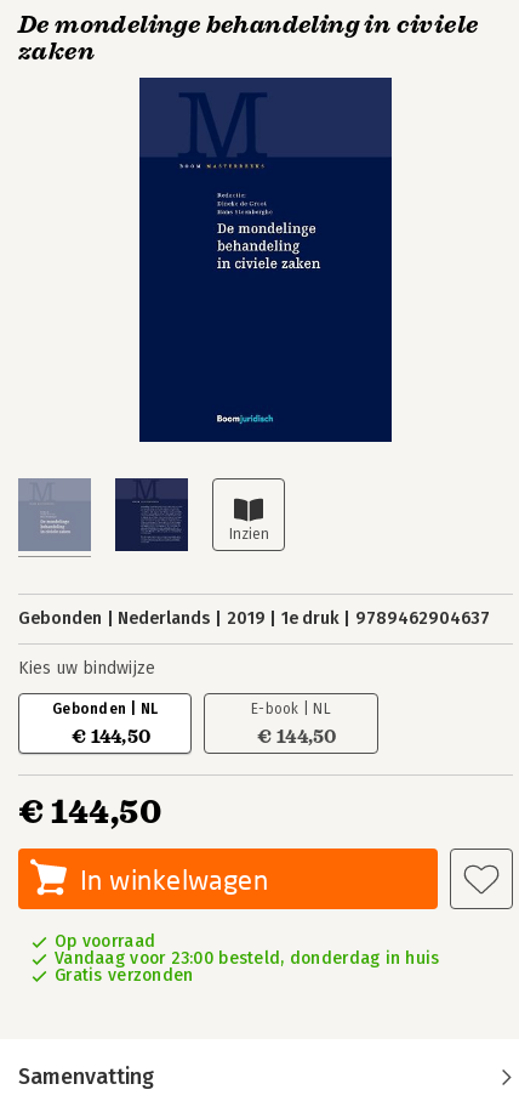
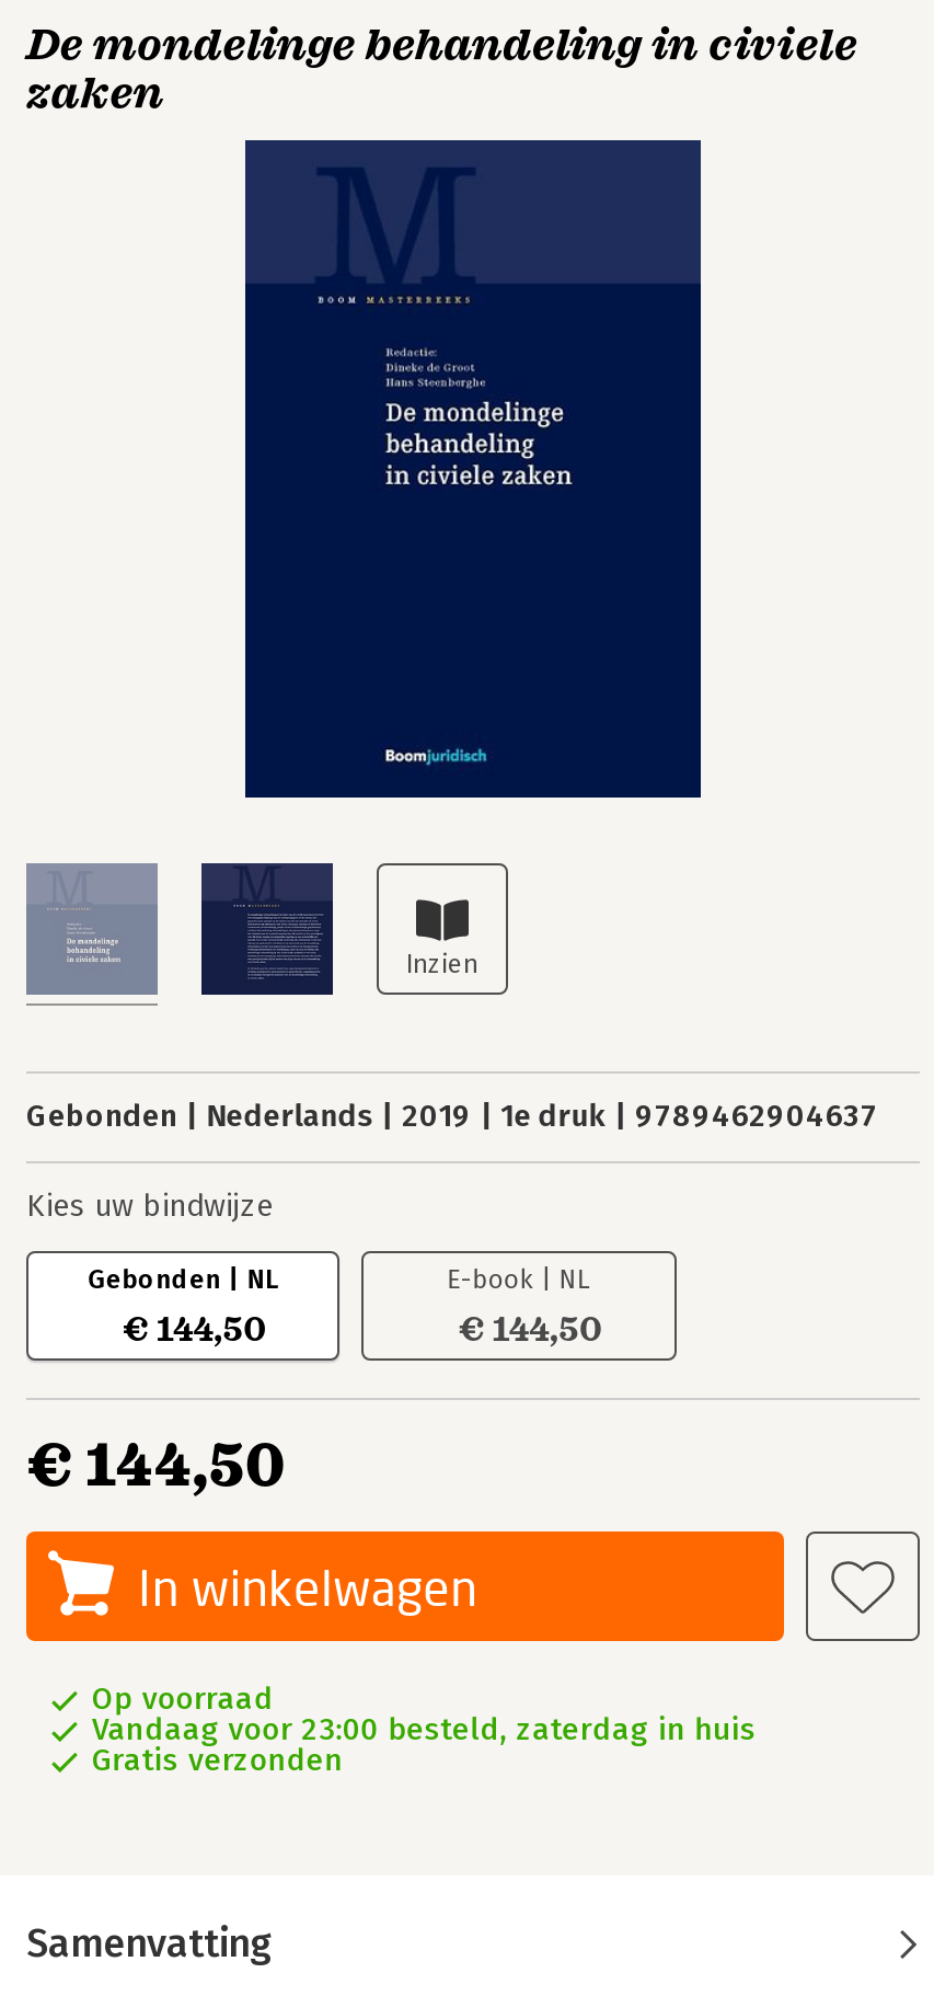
[55,948,440,969] Vandaag voor 23:00 besteld, donderdag in huis -> [92,1711,756,1748] Vandaag voor 23:00 besteld, zaterdag in huis

